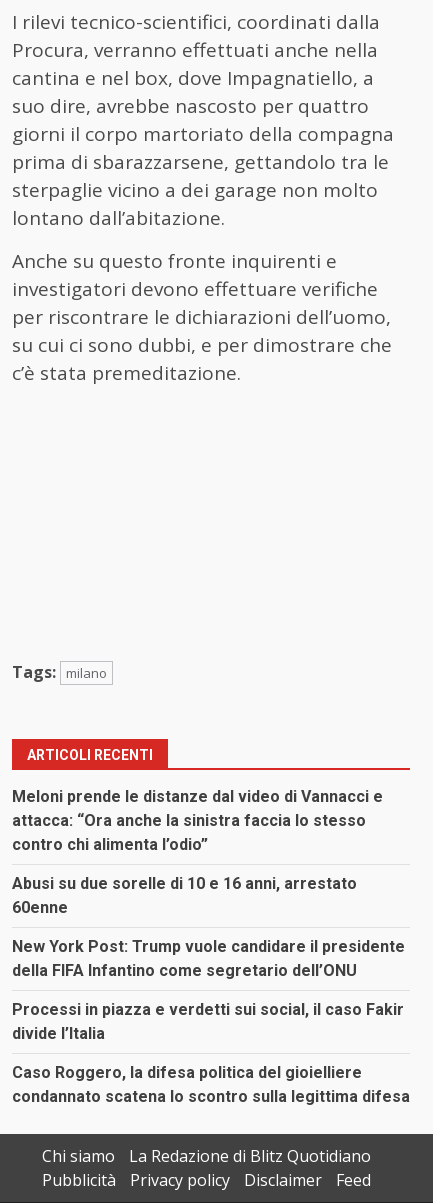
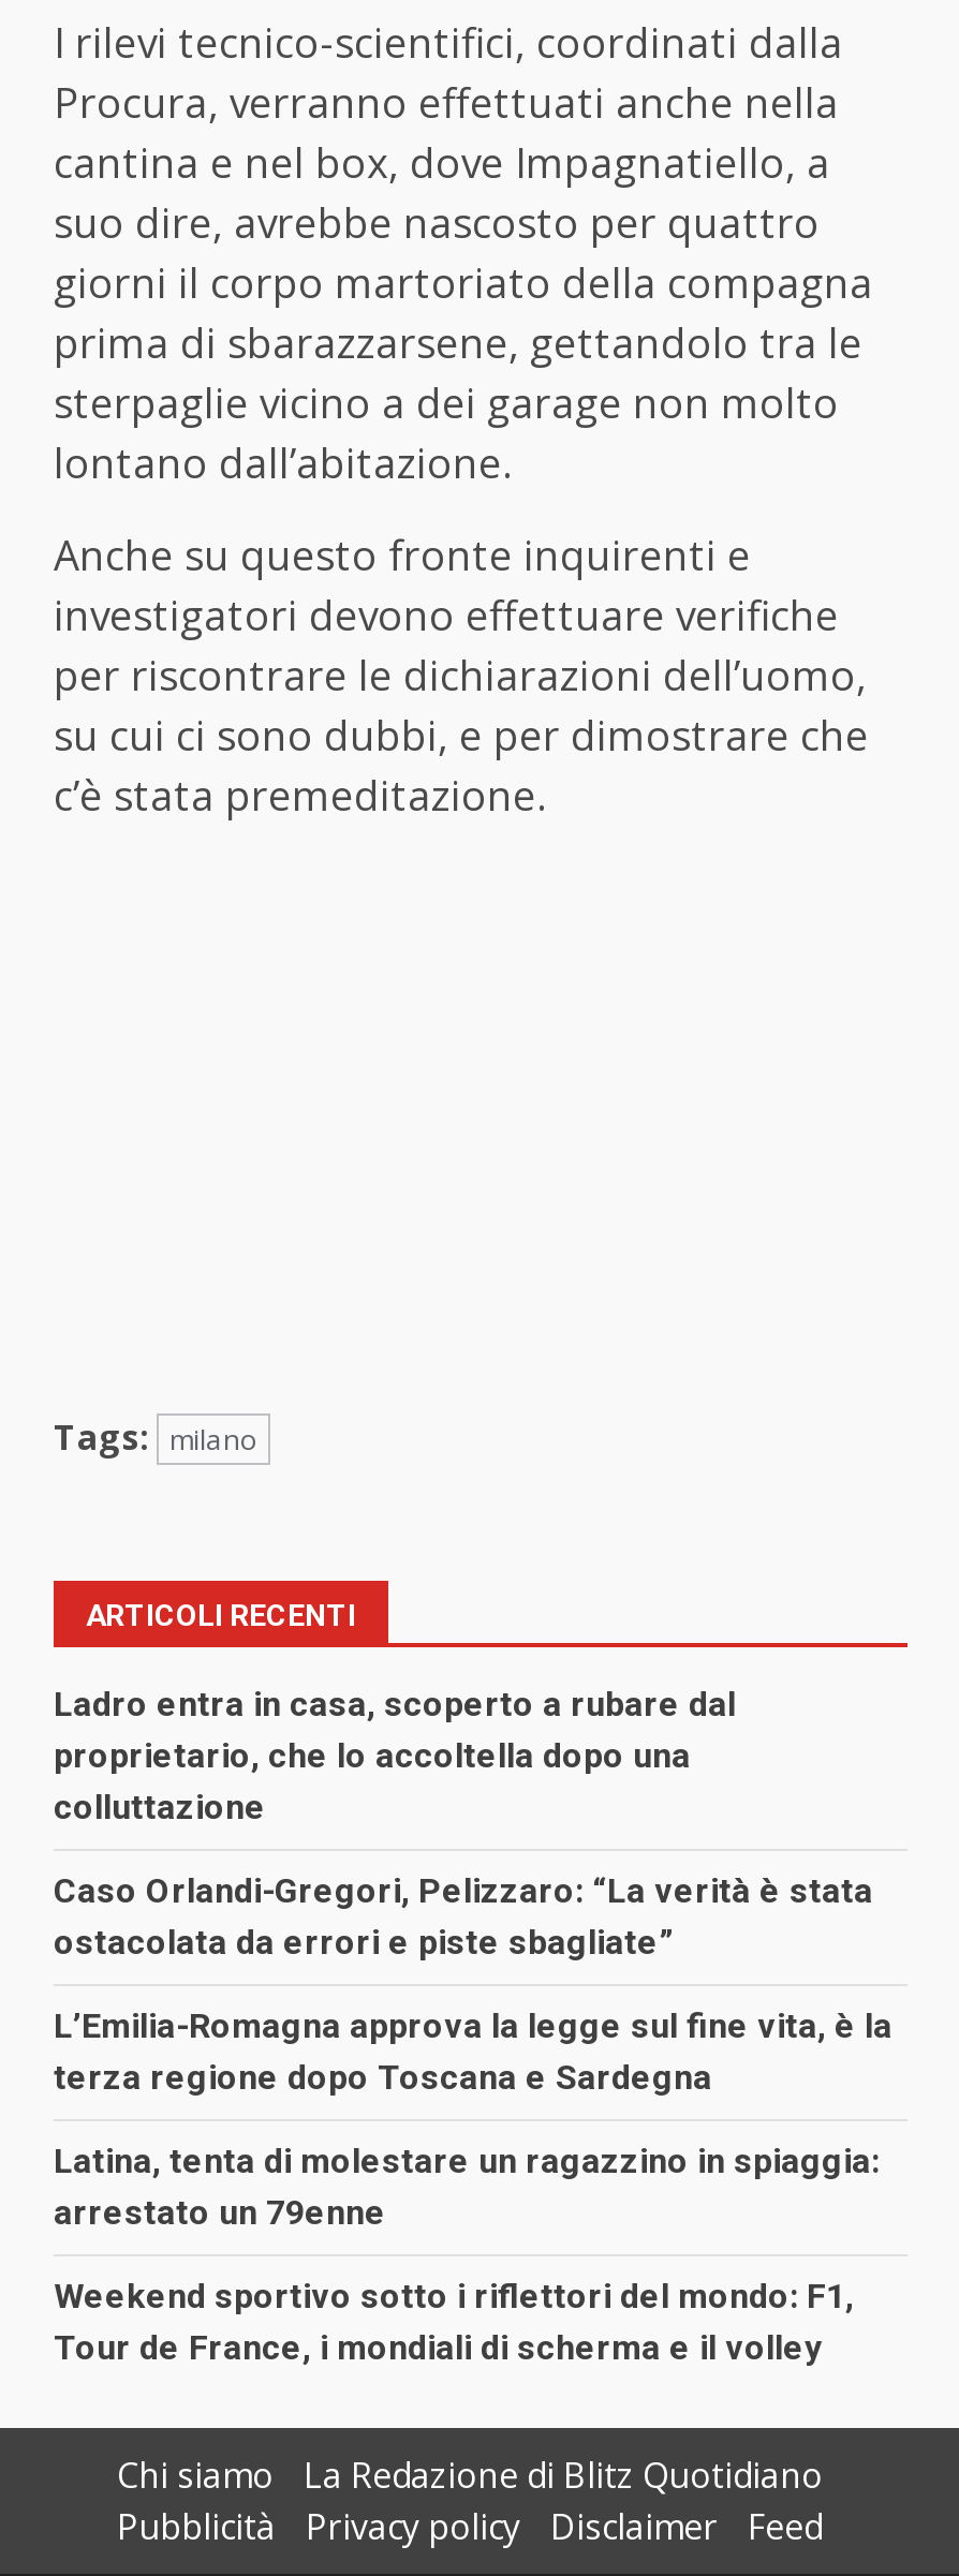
[12,787,383,854] Meloni prende le distanze dal video di Vannacci e | attacca: “Ora anche la sinistra faccia lo stesso | contro chi alimenta l’odio” -> [54,1683,736,1827] Ladro entra in casa, scoperto a rubare dal | proprietario, che lo accoltella dopo una | colluttazione
[12,874,357,917] Abusi su due sorelle di 10 e 16 anni, arrestato | 60enne -> [54,1869,873,1962] Caso Orlandi-Gregori, Pelizzaro: “La verità è stata | ostacolata da errori e piste sbagliate”
[12,937,405,980] New York Post: Trump vuole candidare il presidente | della FIFA Infantino come segretario dell’ONU -> [54,2005,892,2097] L’Emilia-Romagna approva la legge sul fine vita, è la | terza regione dopo Toscana e Sardegna
[12,1000,404,1043] Processi in piazza e verdetti sui social, il caso Fakir | divide l’Italia -> [54,2140,880,2232] Latina, tenta di molestare un ragazzino in spiaggia: | arrestato un 79enne
[12,1063,410,1106] Caso Roggero, la difesa politica del gioielliere | condannato scatena lo scontro sulla legittima difesa -> [54,2275,854,2367] Weekend sportivo sotto i riflettori del mondo: F1, | Tour de France, i mondiali di scherma e il volley

